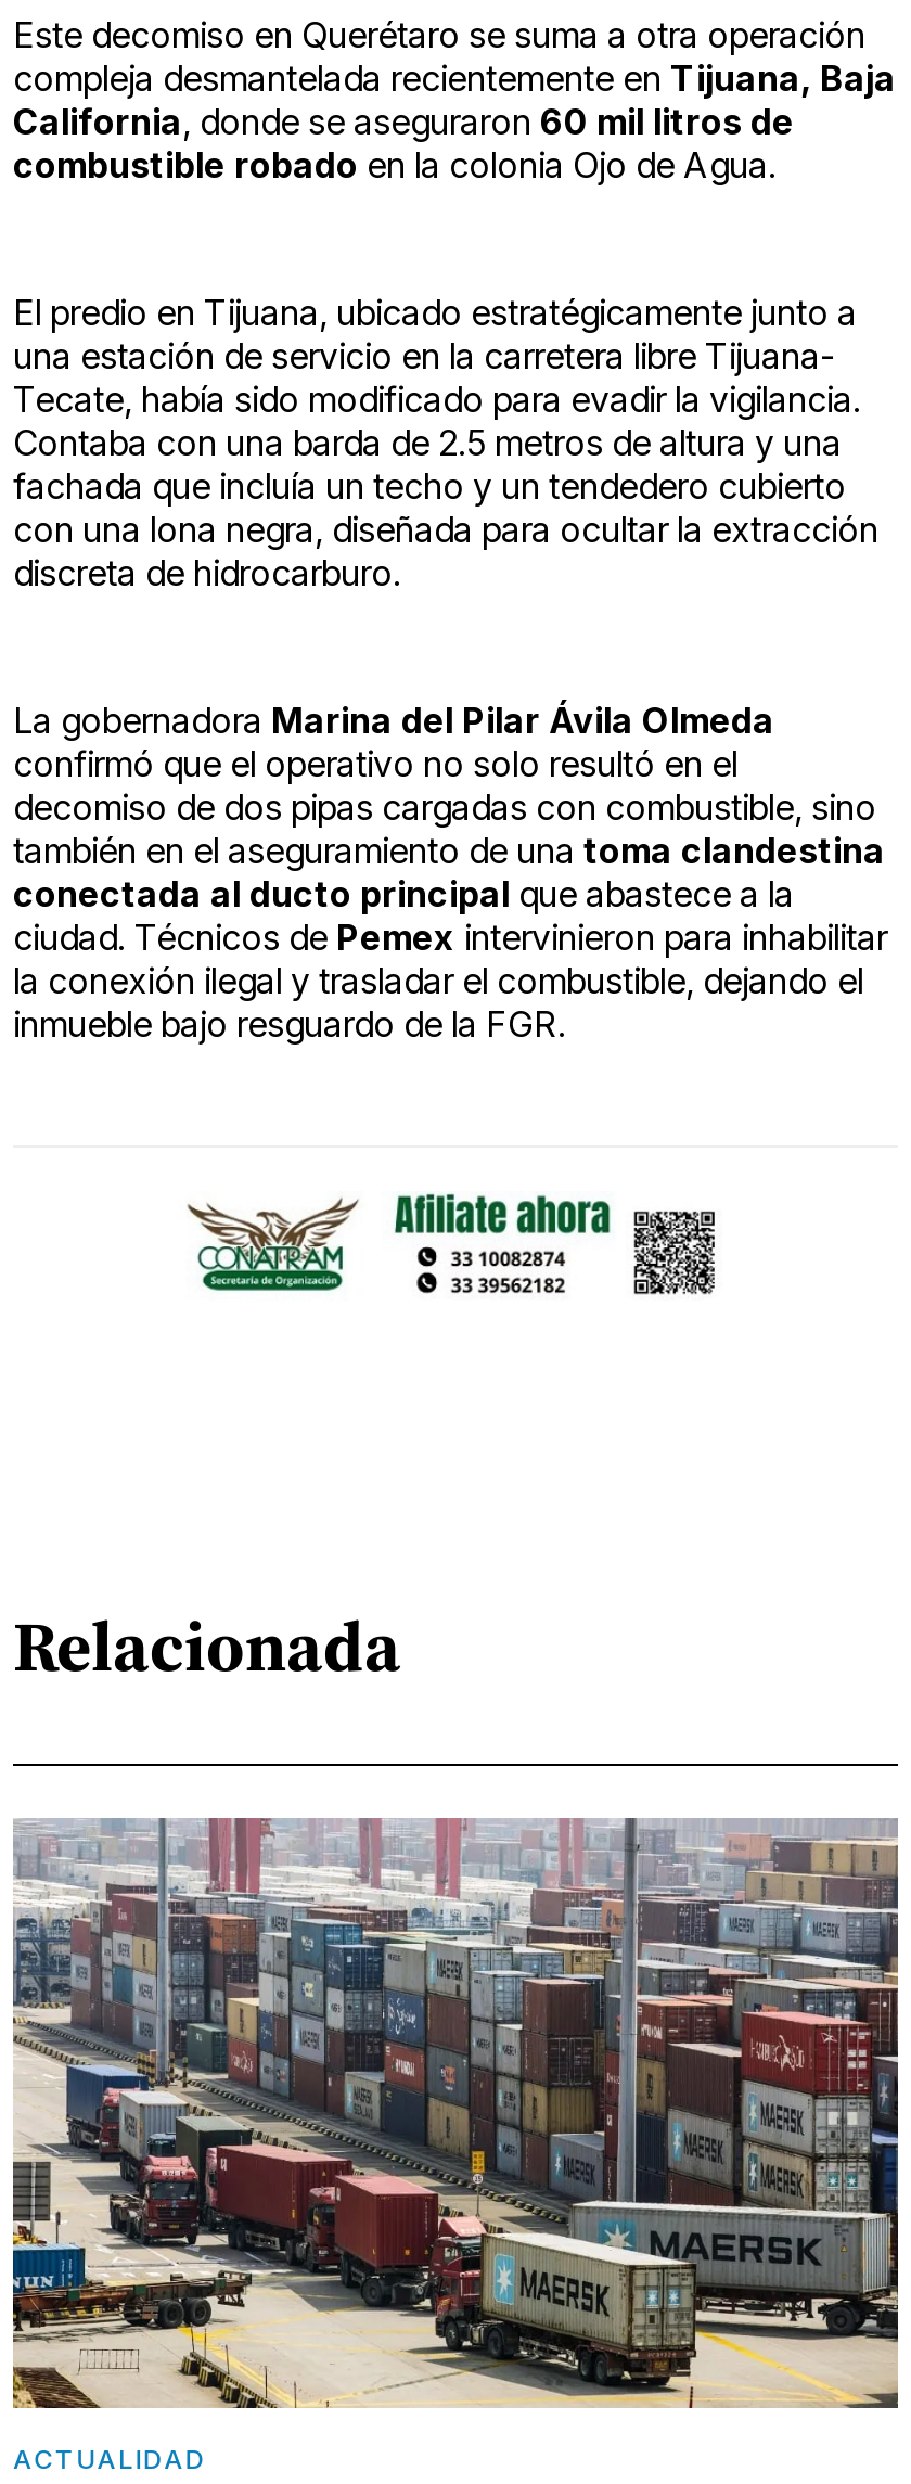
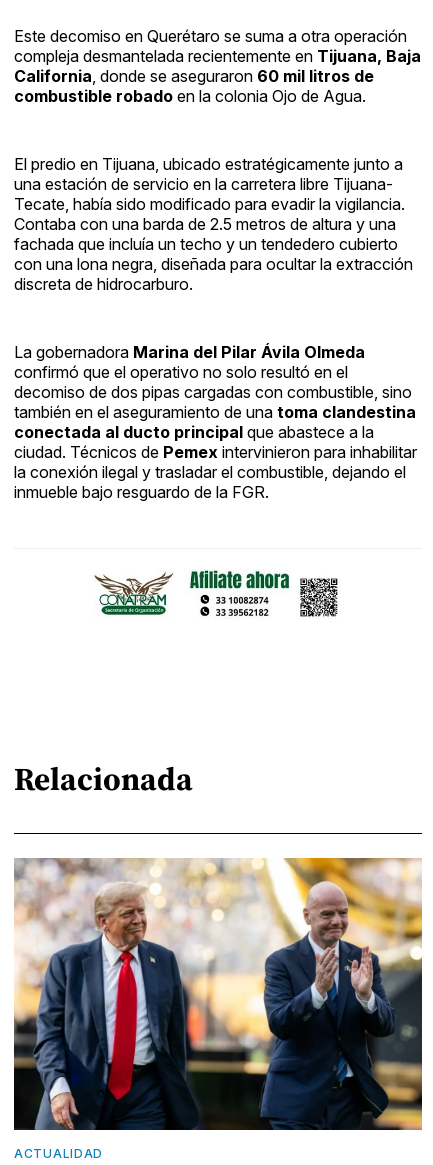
[11,1816,900,2410] [image] -> [13,857,423,1131] [image]

